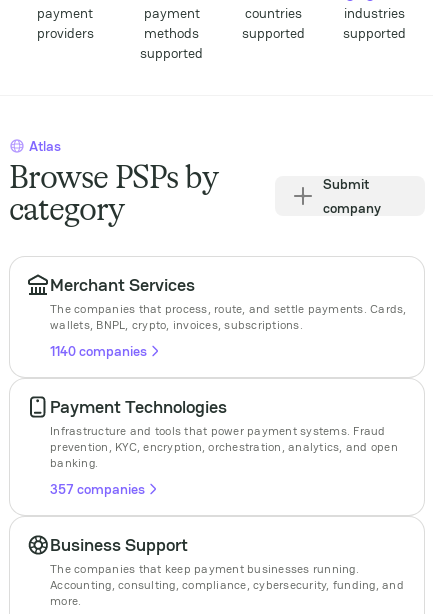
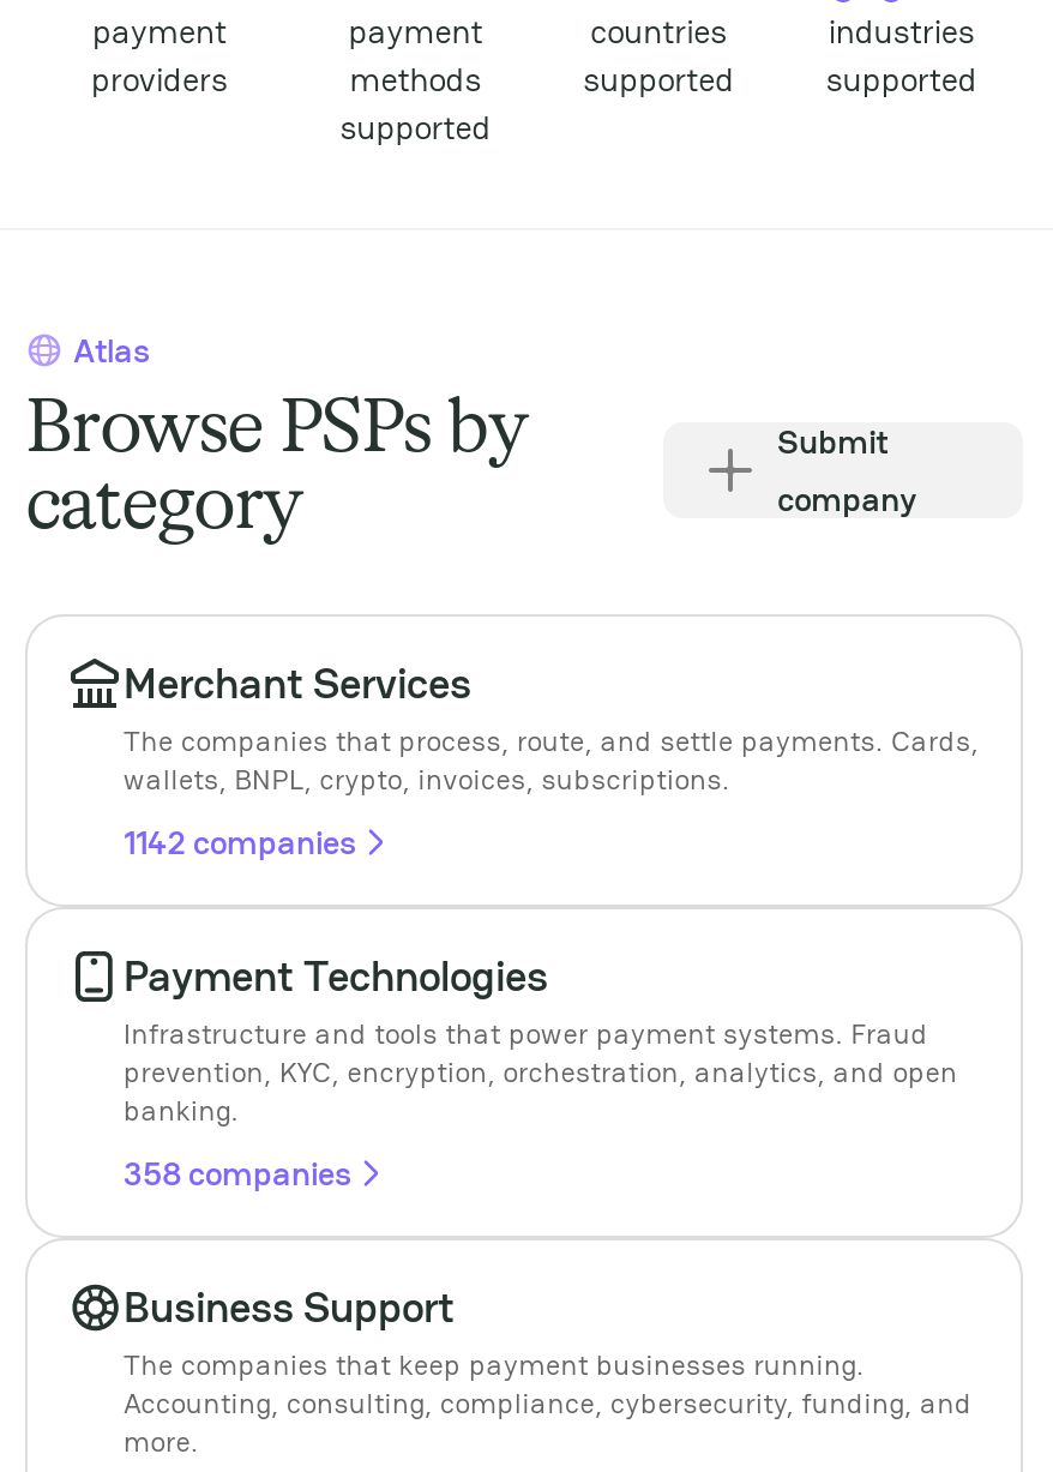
[50,342,147,360] 1140 companies -> [124,821,356,864] 1142 companies
[50,480,145,498] 357 companies -> [124,1152,351,1195] 358 companies

